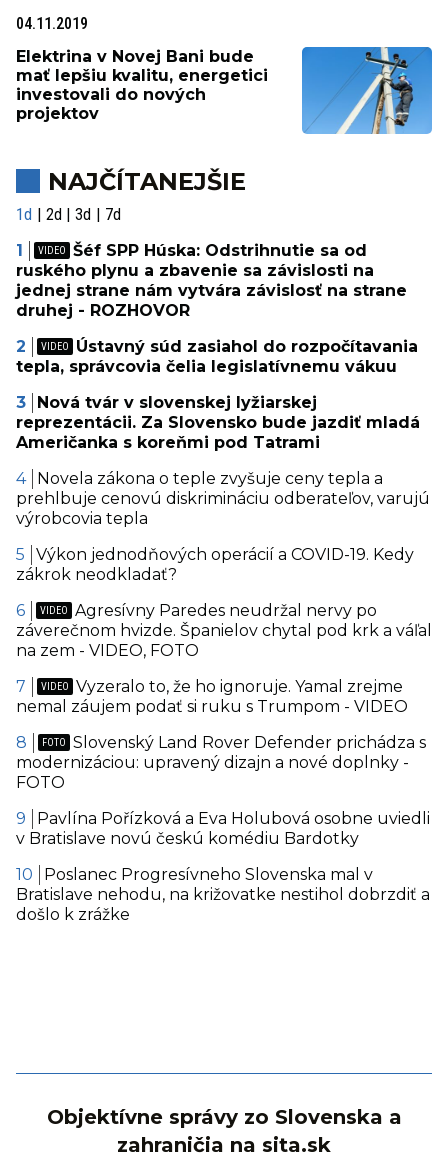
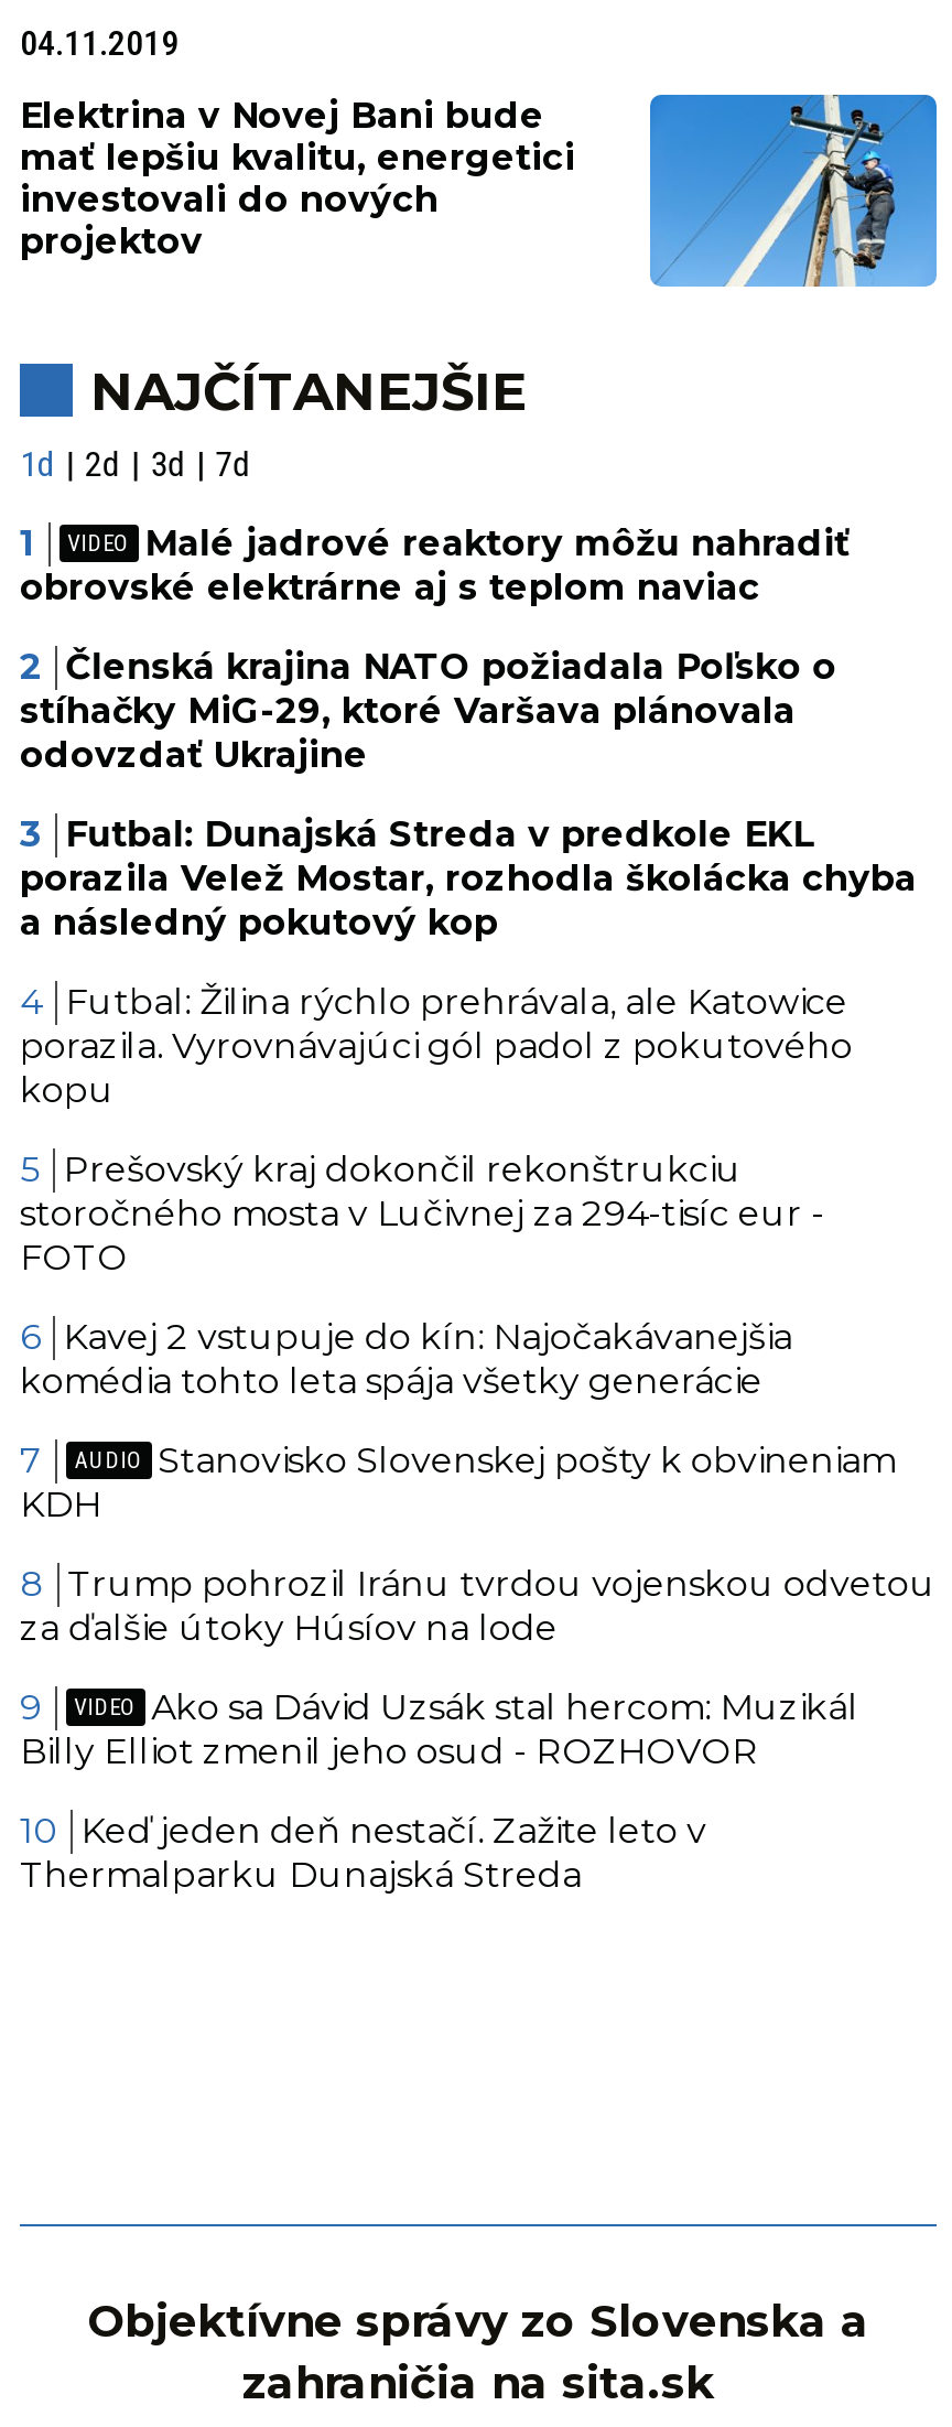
[16,241,432,772] Šéf SPP Húska: Odstrihnutie sa od | ruského plynu a zbavenie sa závislosti na | jednej strane nám vytvára závislosť na strane | druhej - ROZHOVOR | Ústavný súd zasiahol do rozpočítavania | tepla, správcovia čelia legislatívnemu vákuu | Nová tvár v slovenskej lyžiarskej | reprezentácii. Za Slovensko bude jazdiť mladá | Američanka s koreňmi pod Tatrami | Novela zákona o teple zvyšuje ceny tepla a | prehlbuje cenovú diskrimináciu odberateľov, varujú | výrobcovia tepla | Výkon jednodňových operácií a COVID-19. Kedy | zákrok neodkladať? | Agresívny Paredes neudržal nervy po | záverečnom hvizde. Španielov chytal pod krk a váľal | na zem - VIDEO, FOTO | Vyzeralo to, že ho ignoruje. Yamal zrejme | nemal záujem podať si ruku s Trumpom - VIDEO | Slovenský Land Rover Defender prichádza s | modernizáciou: upravený dizajn a nové doplnky - -> [20,522,917,1234] Malé jadrové reaktory môžu nahradiť | obrovské elektrárne aj s teplom naviac | Členská krajina NATO požiadala Poľsko o | stíhačky MiG-29, ktoré Varšava plánovala | odovzdať Ukrajine | Futbal: Dunajská Streda v predkole EKL | porazila Velež Mostar, rozhodla školácka chyba | a následný pokutový kop | Futbal: Žilina rýchlo prehrávala, ale Katowice | porazila. Vyrovnávajúci gól padol z pokutového | kopu | Prešovský kraj dokončil rekonštrukciu | storočného mosta v Lučivnej za 294-tisíc eur -
moved [16,773,65,792] -> [20,1236,128,1278]: FOTO
[16,809,430,924] Pavlína Pořízková a Eva Holubová osobne uviedli | v Bratislave novú českú komédiu Bardotky | Poslanec Progresívneho Slovenska mal v | Bratislave nehodu, na križovatke nestihol dobrzdiť a | došlo k zrážke -> [20,1315,936,1895] Kavej 2 vstupuje do kín: Najočakávanejšia | komédia tohto leta spája všetky generácie | Stanovisko Slovenskej pošty k obvineniam | KDH | Trump pohrozil Iránu tvrdou vojenskou odvetou | za ďalšie útoky Húsíov na lode | Ako sa Dávid Uzsák stal hercom: Muzikál | Billy Elliot zmenil jeho osud - ROZHOVOR | Keď jeden deň nestačí. Zažite leto v | Thermalparku Dunajská Streda

